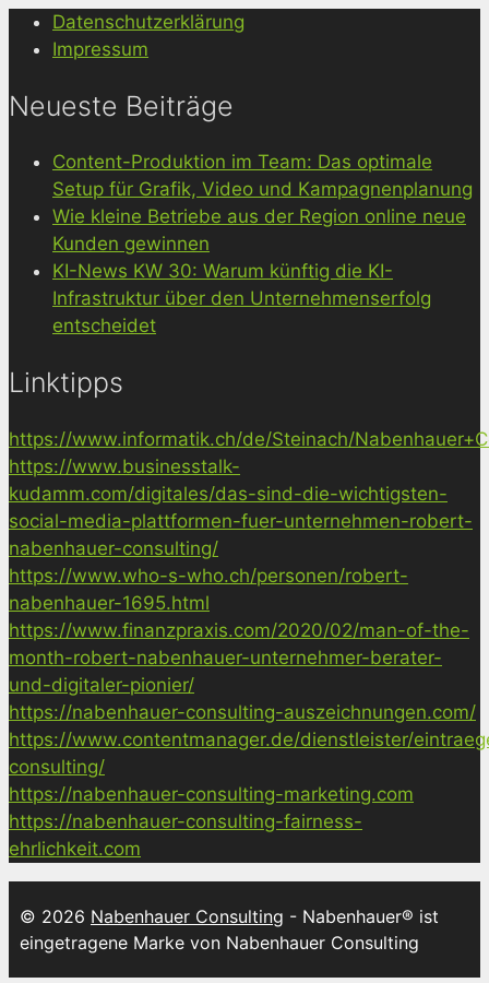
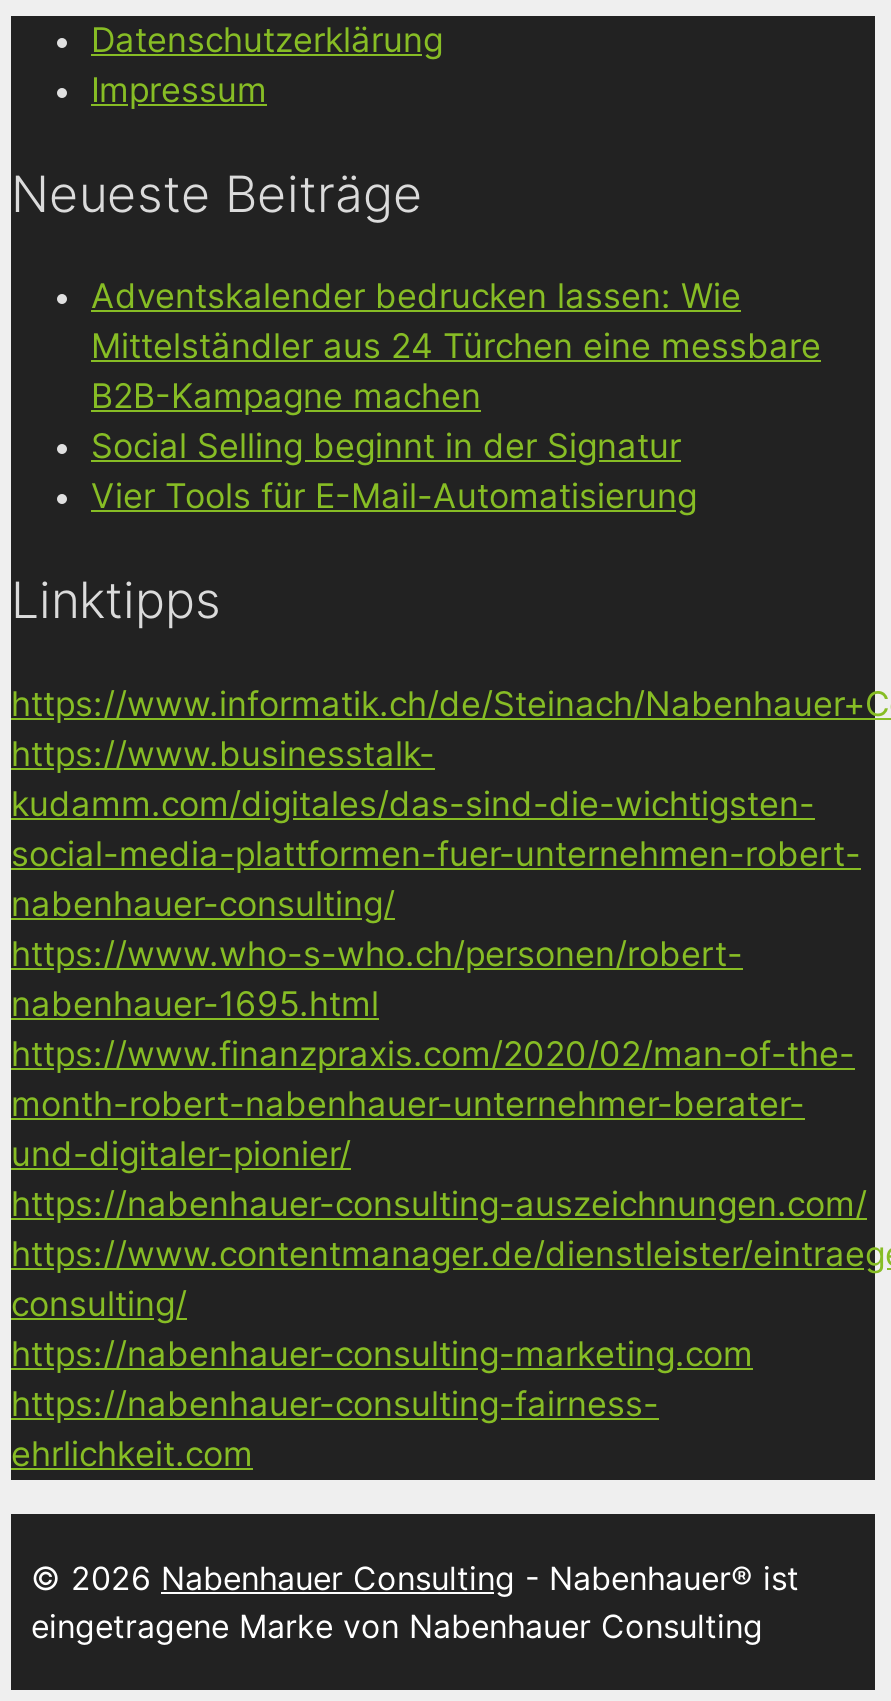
[52,151,473,337] Content-Produktion im Team: Das optimale | Setup für Grafik, Video und Kampagnenplanung | Wie kleine Betriebe aus der Region online neue | Kunden gewinnen | KI-News KW 30: Warum künftig die KI- | Infrastruktur über den Unternehmenserfolg | entscheidet -> [91,277,821,517] Adventskalender bedrucken lassen: Wie | Mittelständler aus 24 Türchen eine messbare | B2B-Kampagne machen | Social Selling beginnt in der Signatur | Vier Tools für E-Mail-Automatisierung

